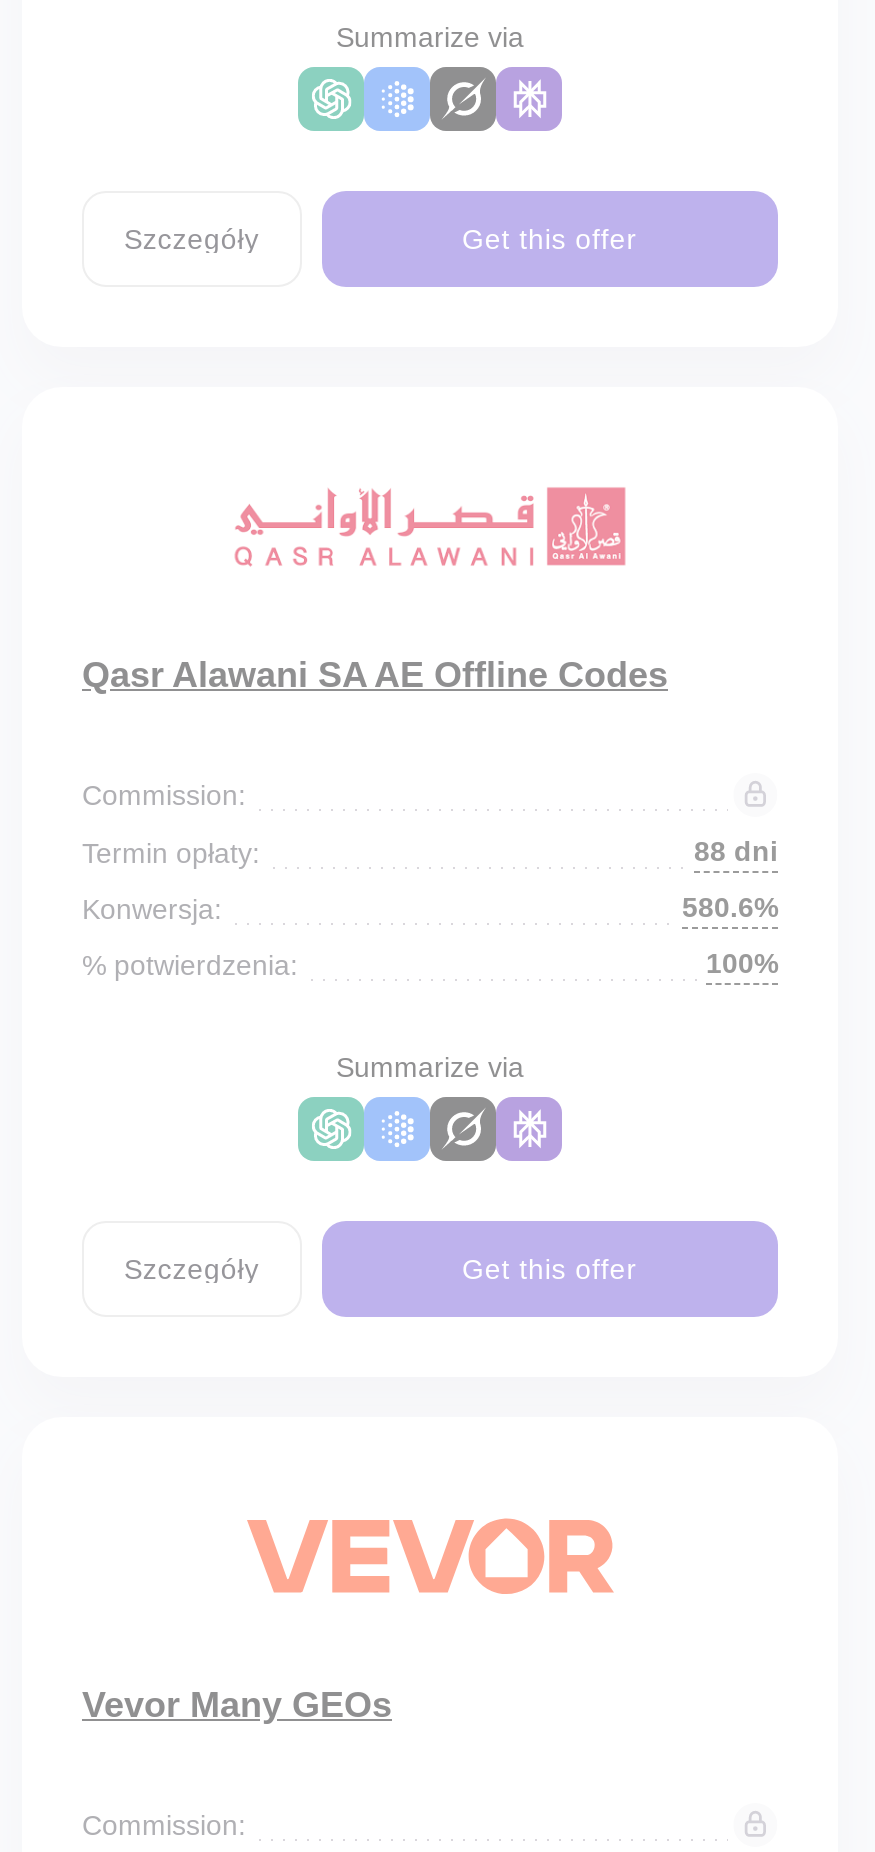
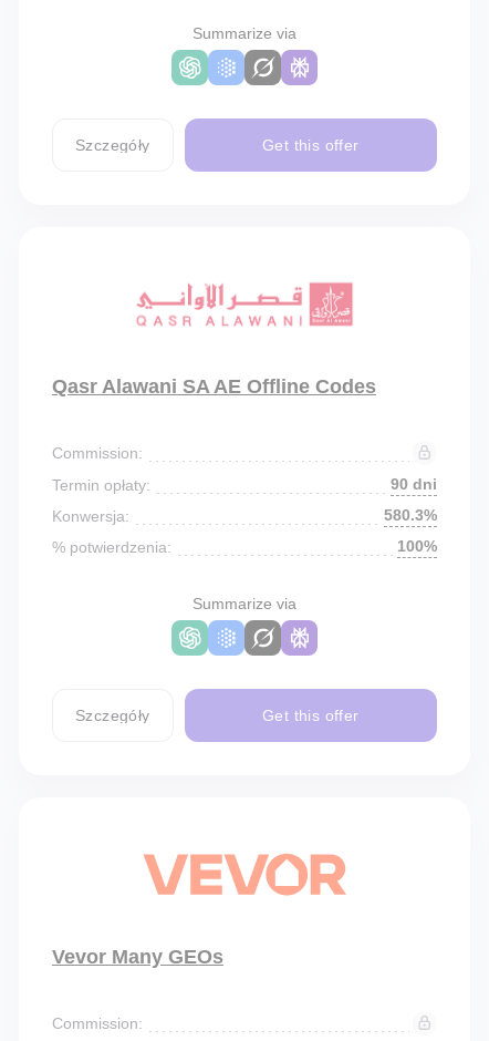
[694,835,778,867] 88 dni -> [391,475,437,493] 90 dni
[682,891,778,923] 580.6% -> [384,506,437,524] 580.3%

